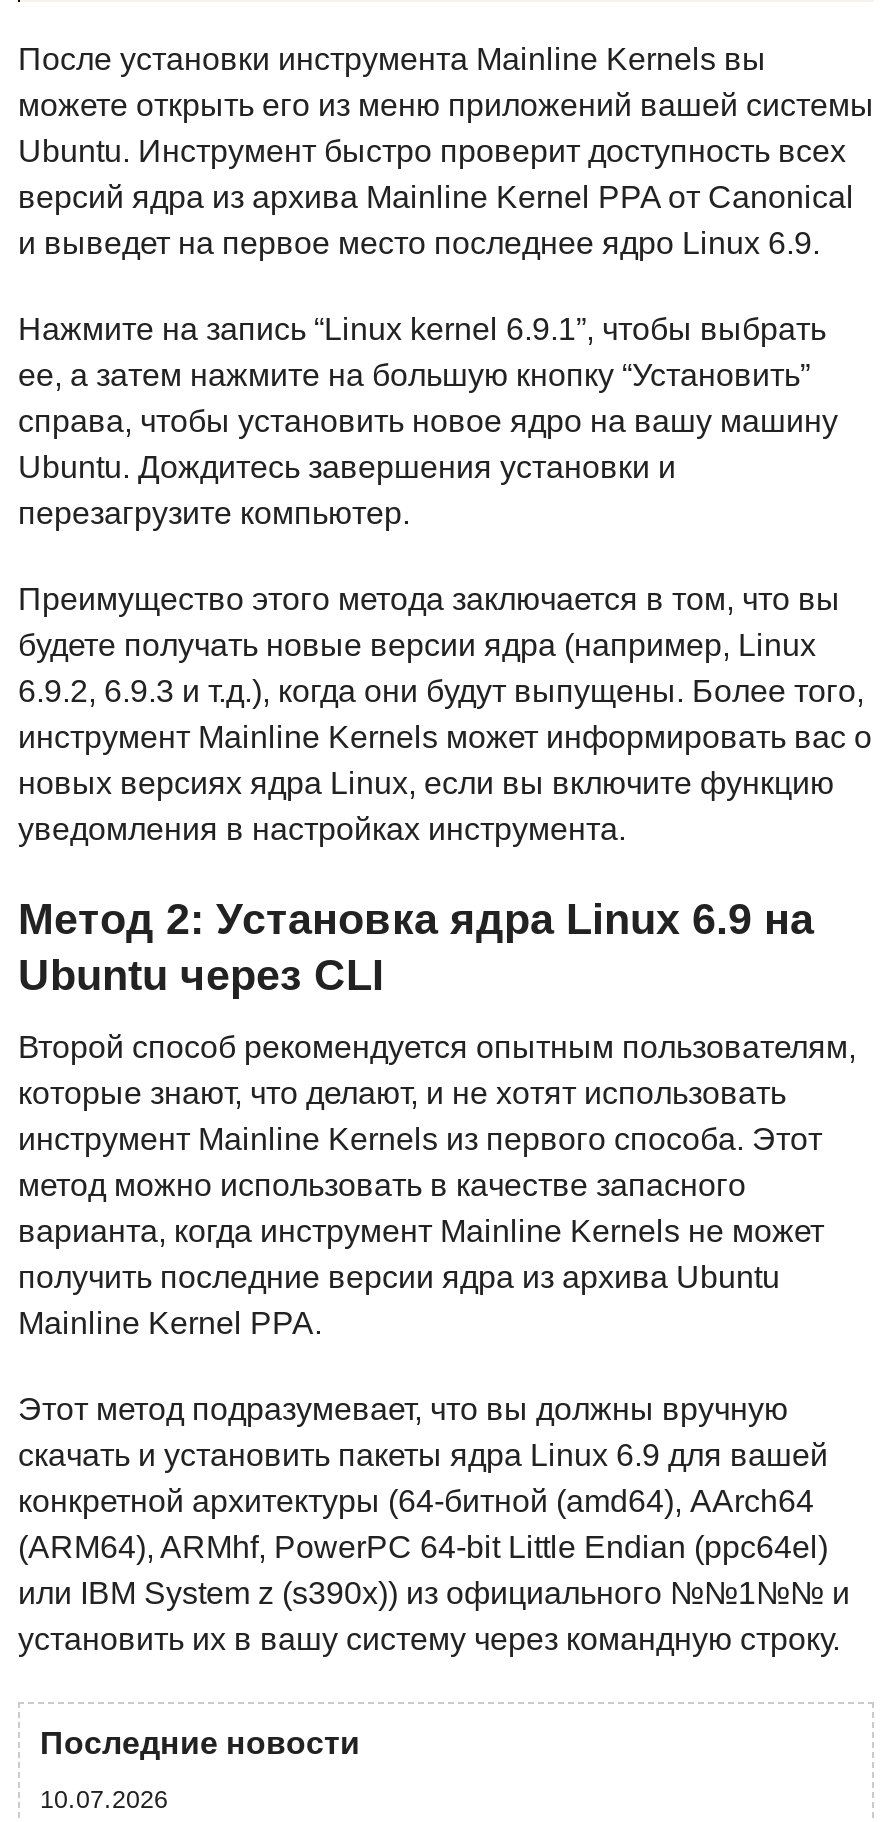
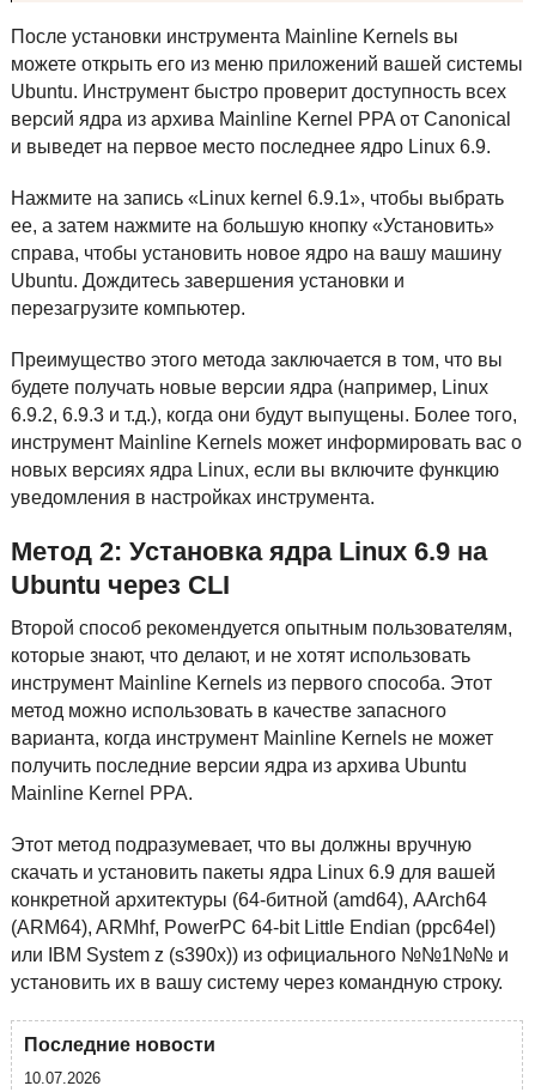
[18,311,826,345] Нажмите на запись “Linux kernel 6.9.1”, чтобы выбрать -> [11,188,504,208] Нажмите на запись «Linux kernel 6.9.1», чтобы выбрать
[18,357,810,391] ее, а затем нажмите на большую кнопку “Установить” -> [11,215,494,236] ее, а затем нажмите на большую кнопку «Установить»

